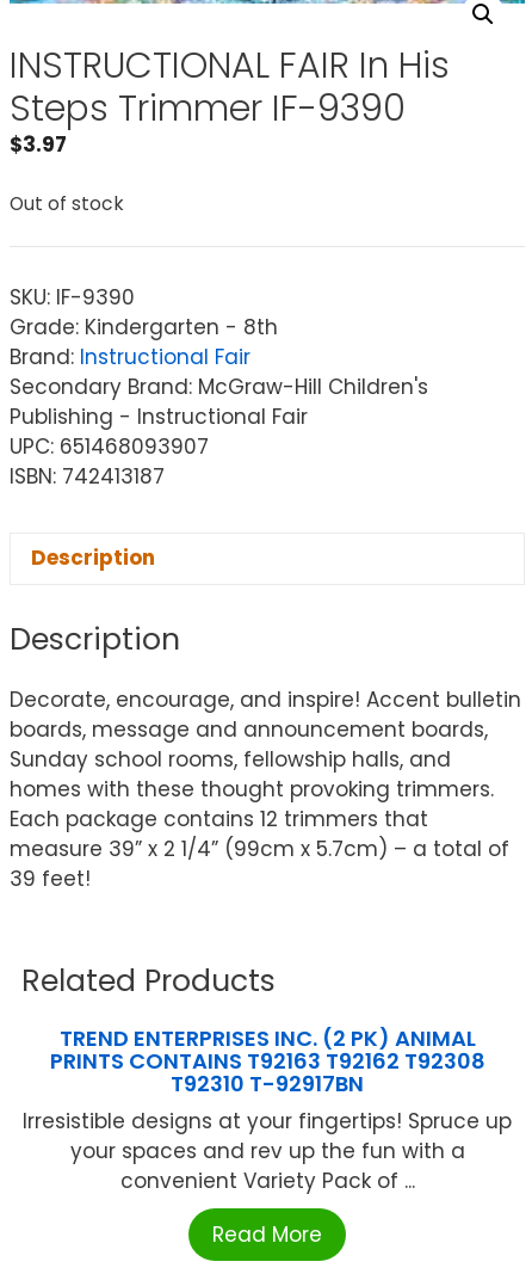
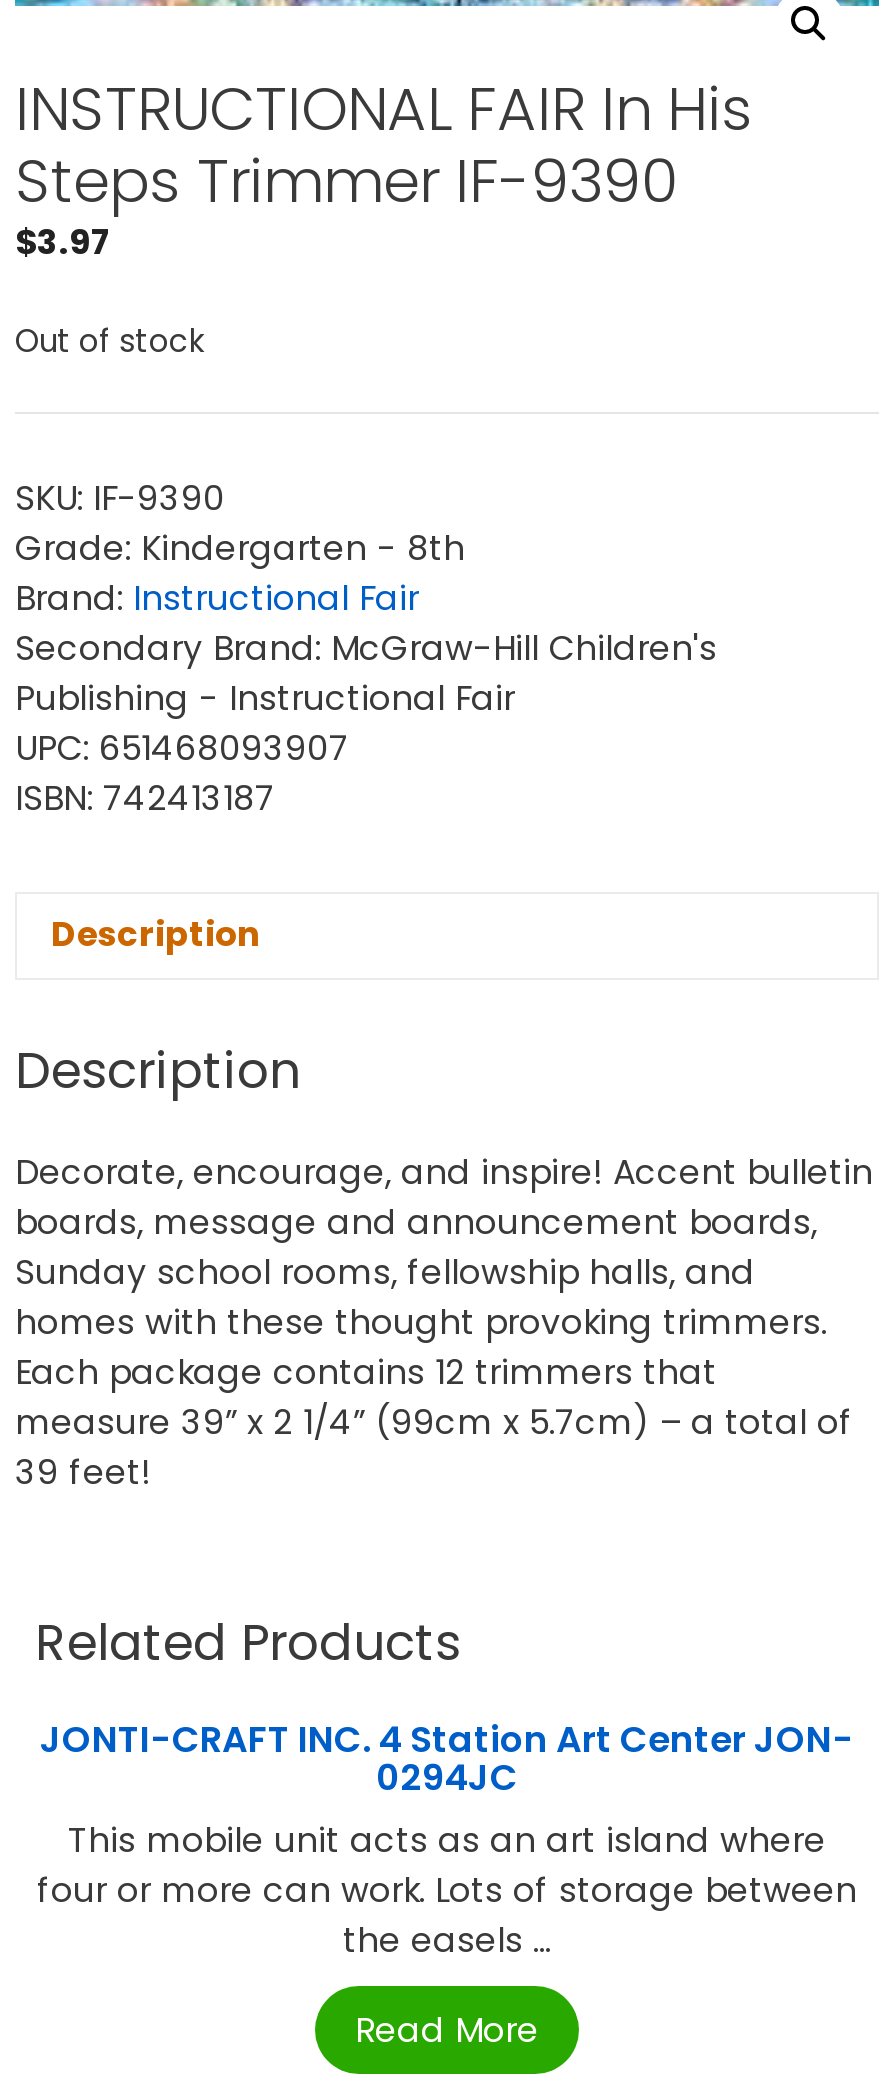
[23,1024,512,1196] TREND ENTERPRISES INC. (2 PK) ANIMAL | PRINTS CONTAINS T92163 T92162 T92308 | T92310 T-92917BN | Irresistible designs at your fingertips! Spruce up | your spaces and rev up the fun with a | convenient Variety Pack of ... -> [37,1715,857,1965] JONTI-CRAFT INC. 4 Station Art Center JON- | 0294JC | This mobile unit acts as an art island where | four or more can work. Lots of storage between | the easels ...

